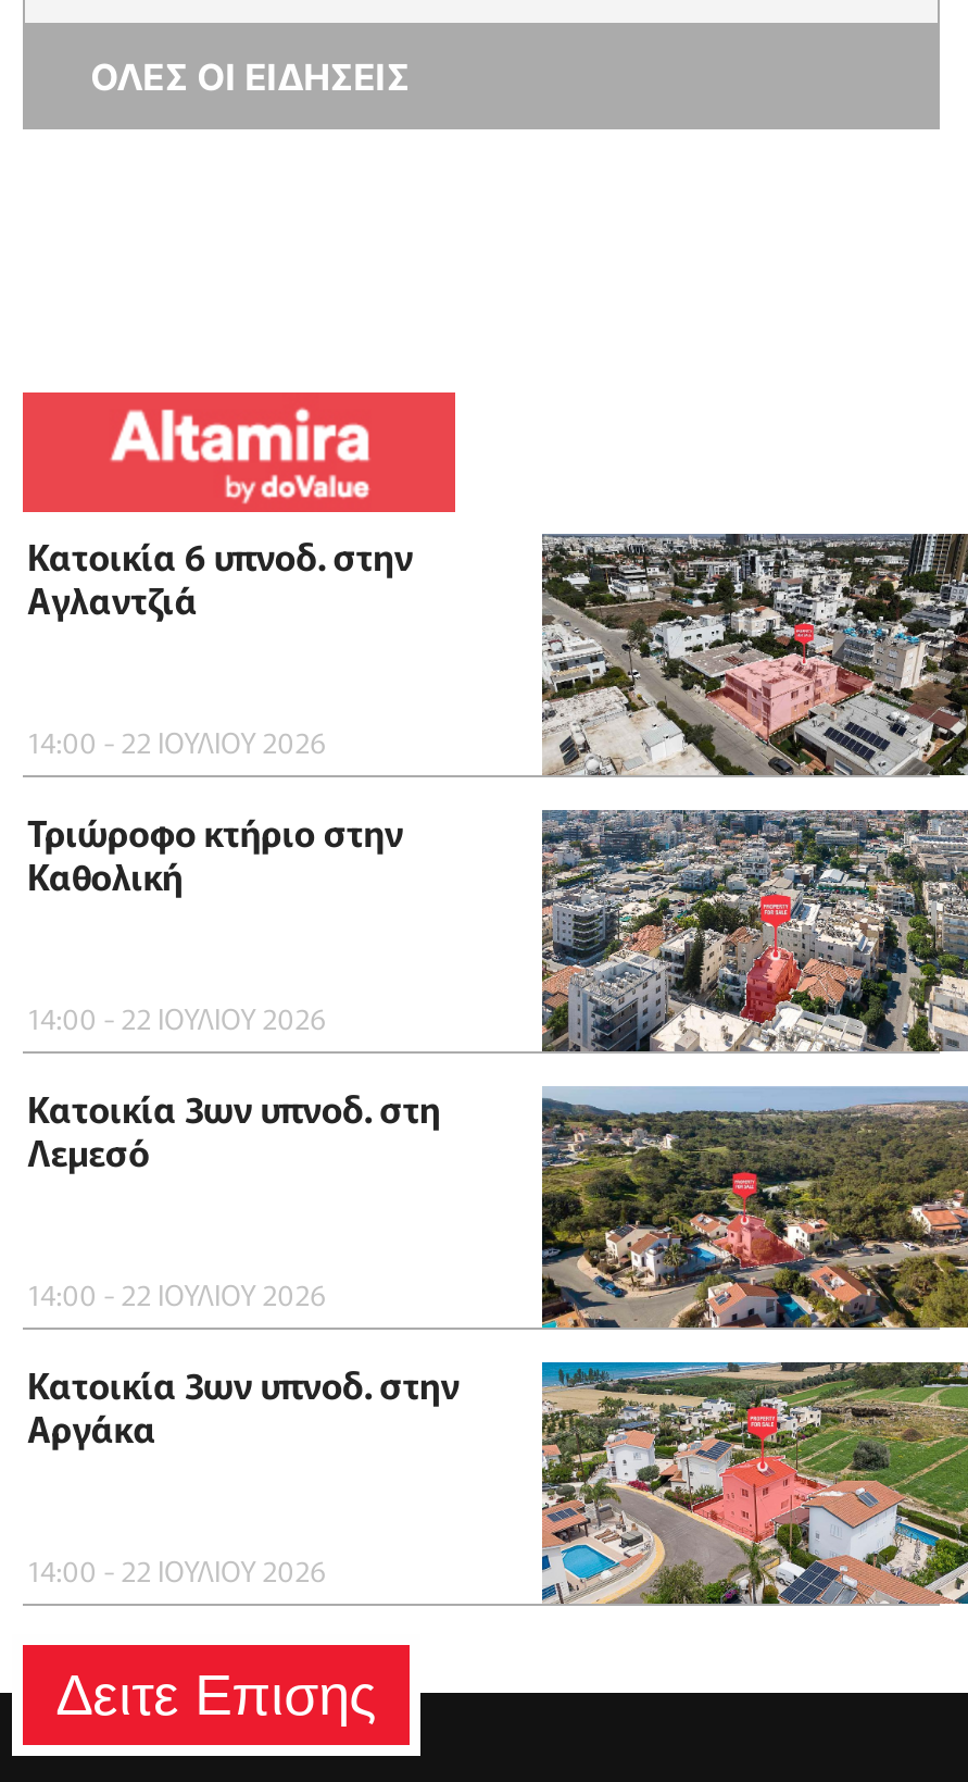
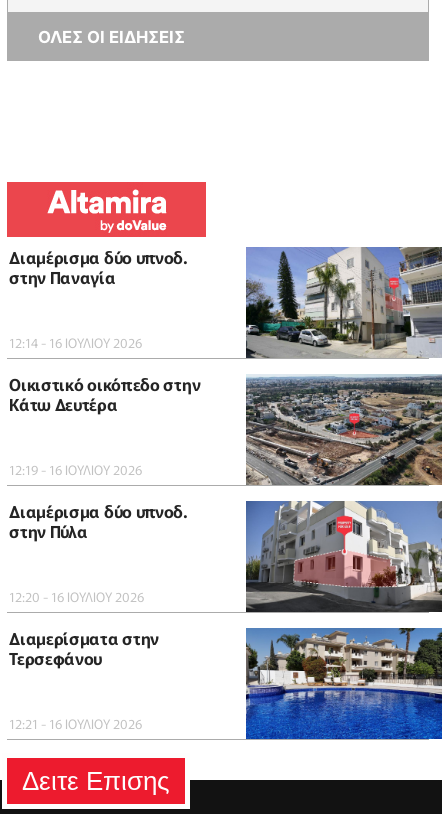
[27,530,413,626] Κατοικία 6 υπνοδ. στην | Αγλαντζιά -> [9,245,187,289] Διαμέρισμα δύο υπνοδ. | στην Παναγία
[540,532,961,777] [image] -> [245,246,439,359] [image]
[27,721,325,763] 14:00 - 22 ΙΟΥΛΙΟΥ 2026 -> [9,333,142,352] 12:14 - 16 ΙΟΥΛΙΟΥ 2026
[27,806,403,902] Τριώροφο κτήριο στην | Καθολική -> [9,372,200,416] Οικιστικό οικόπεδο στην | Κάτω Δευτέρα
[540,808,961,1054] [image] -> [246,374,439,486] [image]
[27,997,325,1039] 14:00 - 22 ΙΟΥΛΙΟΥ 2026 -> [9,460,142,479] 12:19 - 16 ΙΟΥΛΙΟΥ 2026
[27,1082,440,1178] Κατοικία 3ων υπνοδ. στη | Λεμεσό -> [9,499,187,543] Διαμέρισμα δύο υπνοδ. | στην Πύλα
[540,1086,961,1330] [image] -> [245,501,439,613] [image]
[27,1273,325,1314] 14:00 - 22 ΙΟΥΛΙΟΥ 2026 -> [9,587,144,606] 12:20 - 16 ΙΟΥΛΙΟΥ 2026
[27,1358,459,1454] Κατοικία 3ων υπνοδ. στην | Αργάκα -> [9,626,159,670] Διαμερίσματα στην | Τερσεφάνου
[540,1360,961,1606] [image] -> [245,627,439,740] [image]
[27,1549,325,1591] 14:00 - 22 ΙΟΥΛΙΟΥ 2026 -> [9,714,142,733] 12:21 - 16 ΙΟΥΛΙΟΥ 2026

